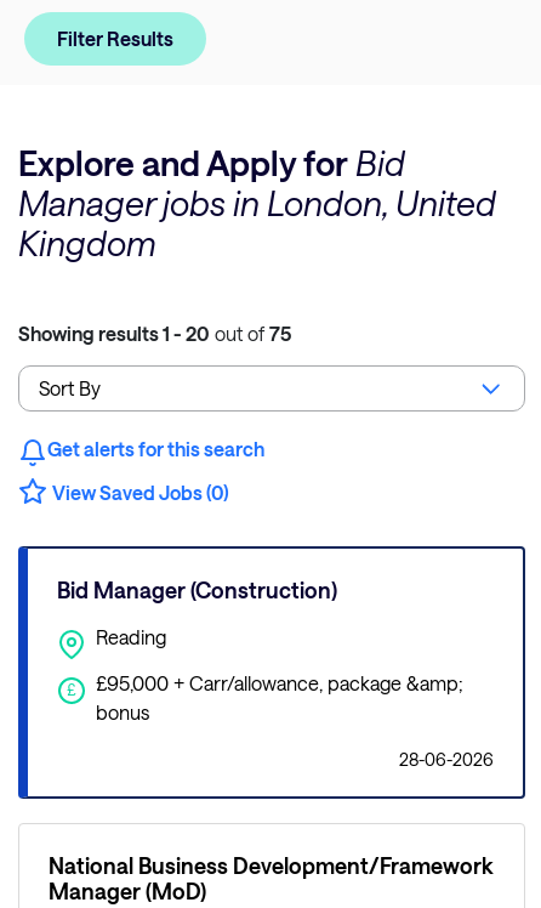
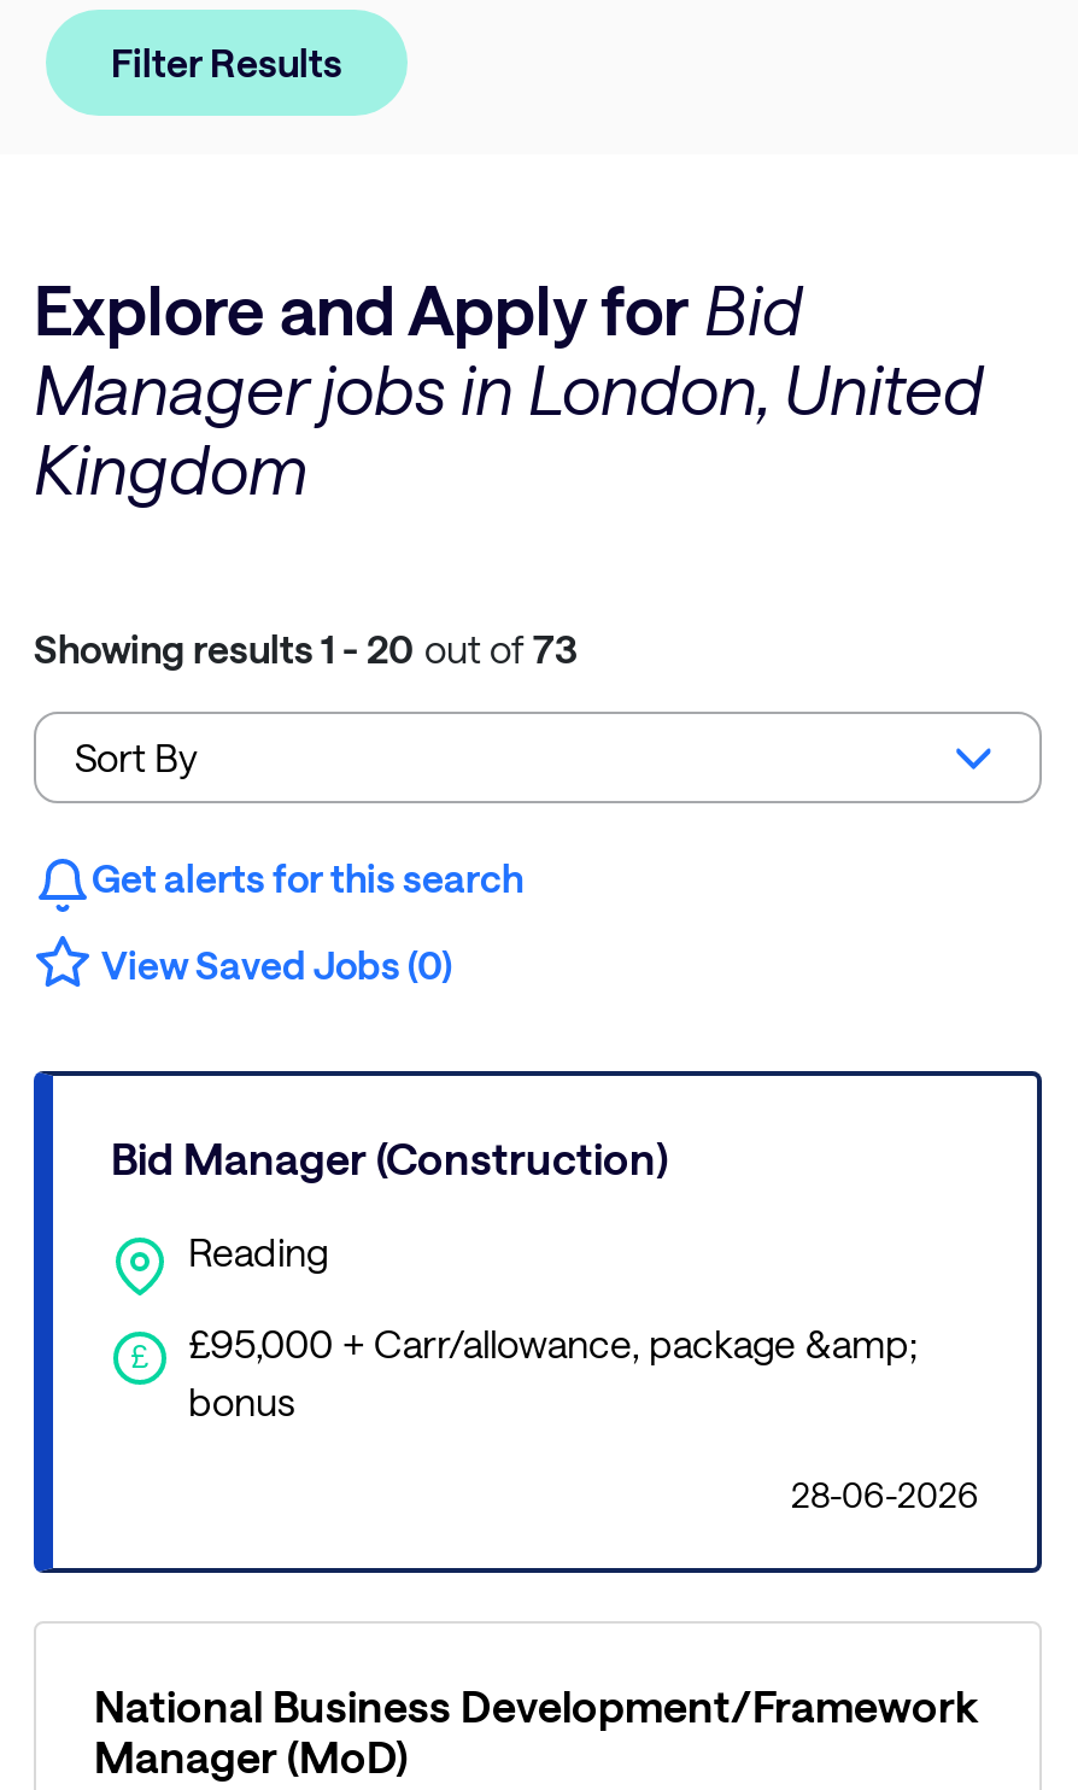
[18,322,291,345] Showing results 1 - 20 out of 75 -> [34,625,579,671] Showing results 1 - 20 out of 73

